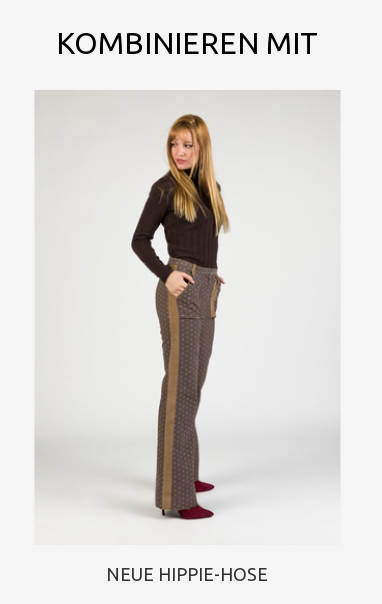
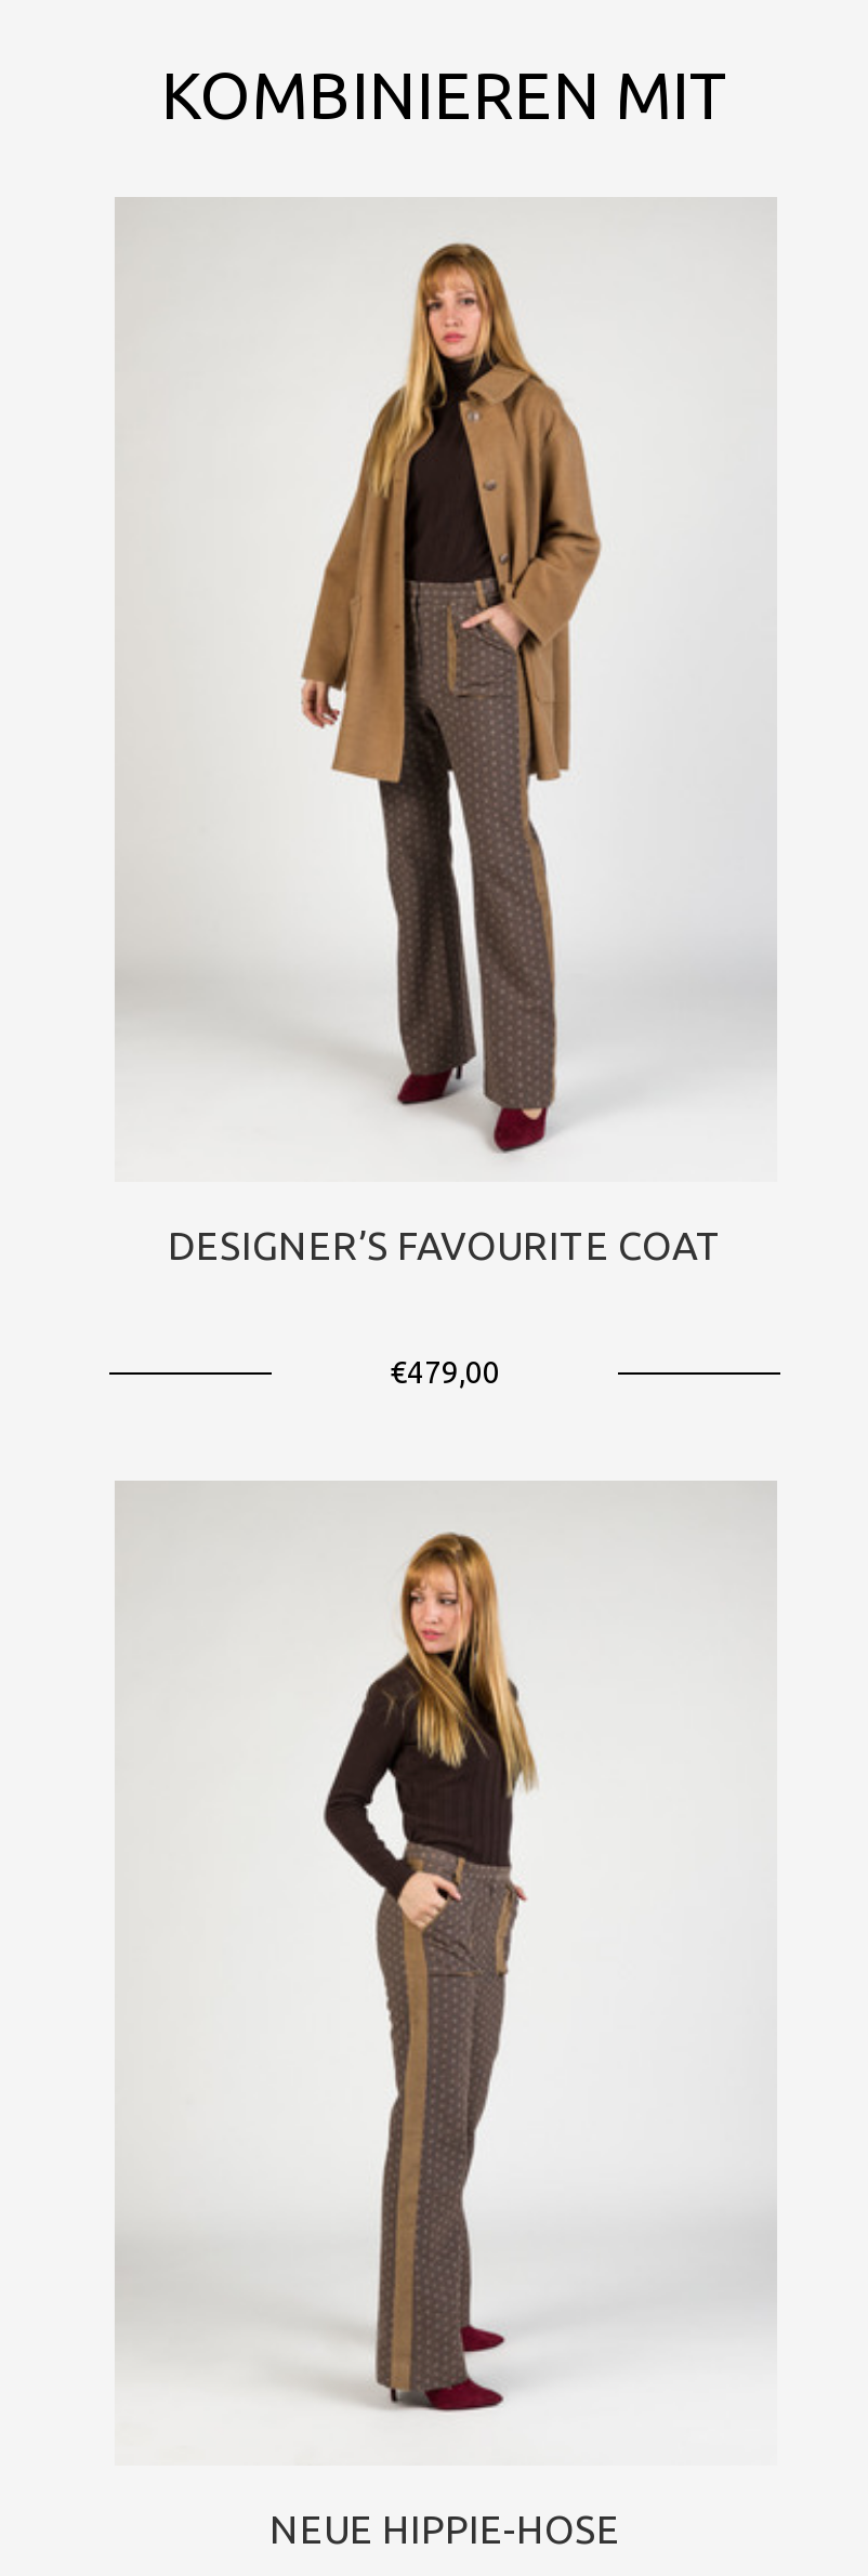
none -> [168,242,722,1390] [image] | DESIGNER’S FAVOURITE COAT | €479,00

